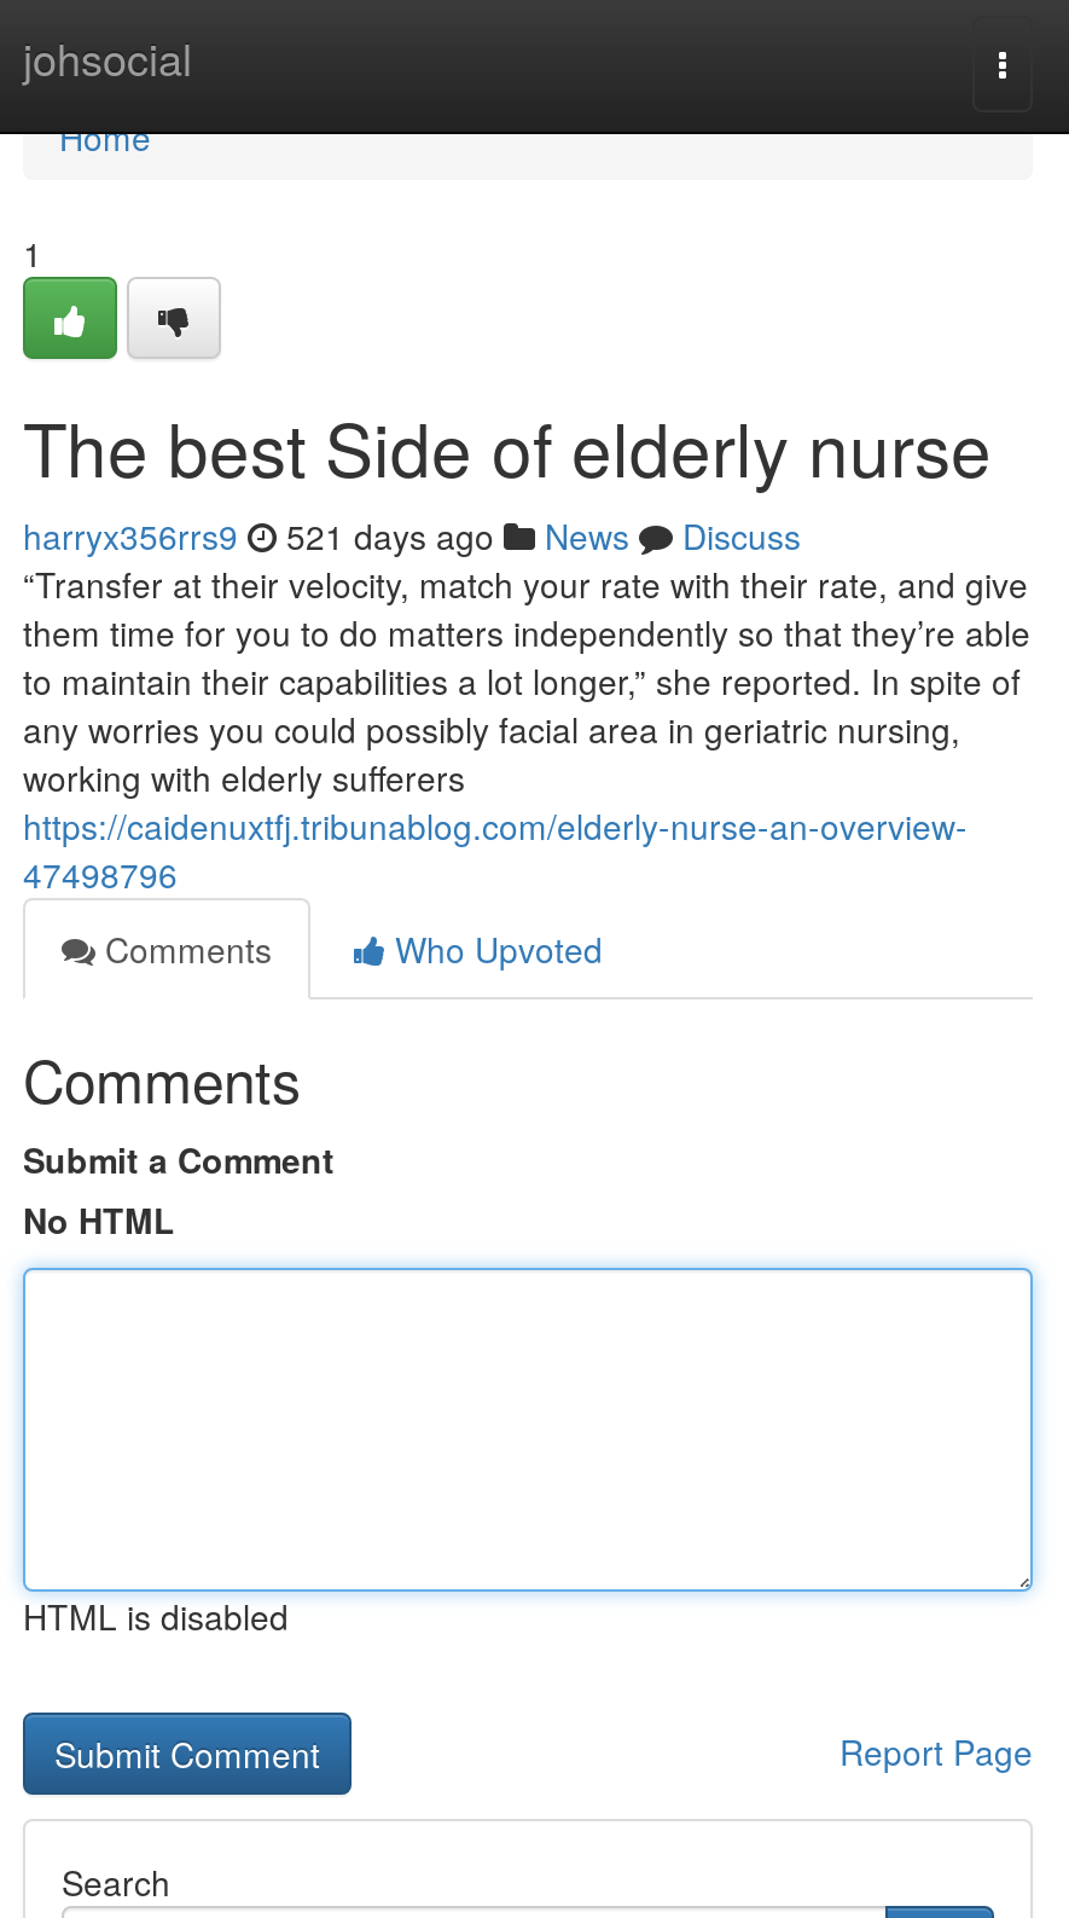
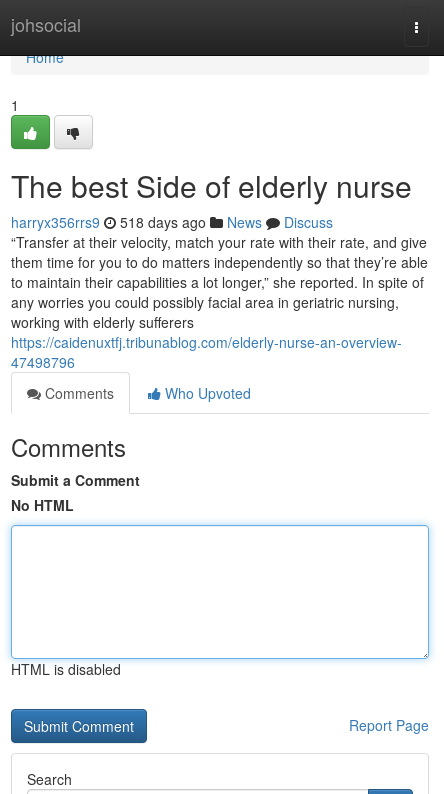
[23,511,801,560] harryx356rrs9 521 days ago News Discuss -> [11,212,333,232] harryx356rrs9 518 days ago News Discuss

